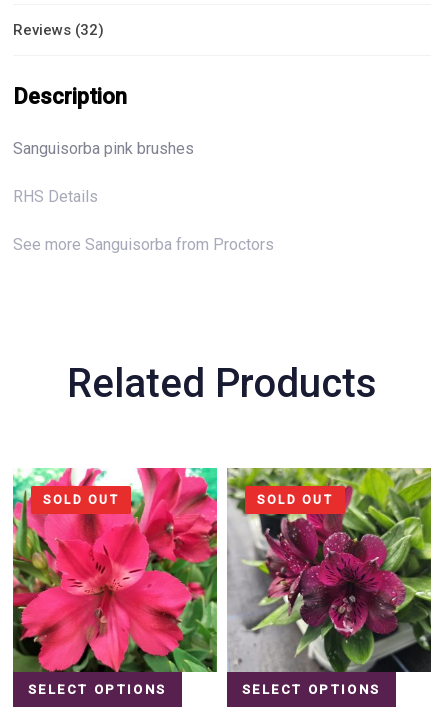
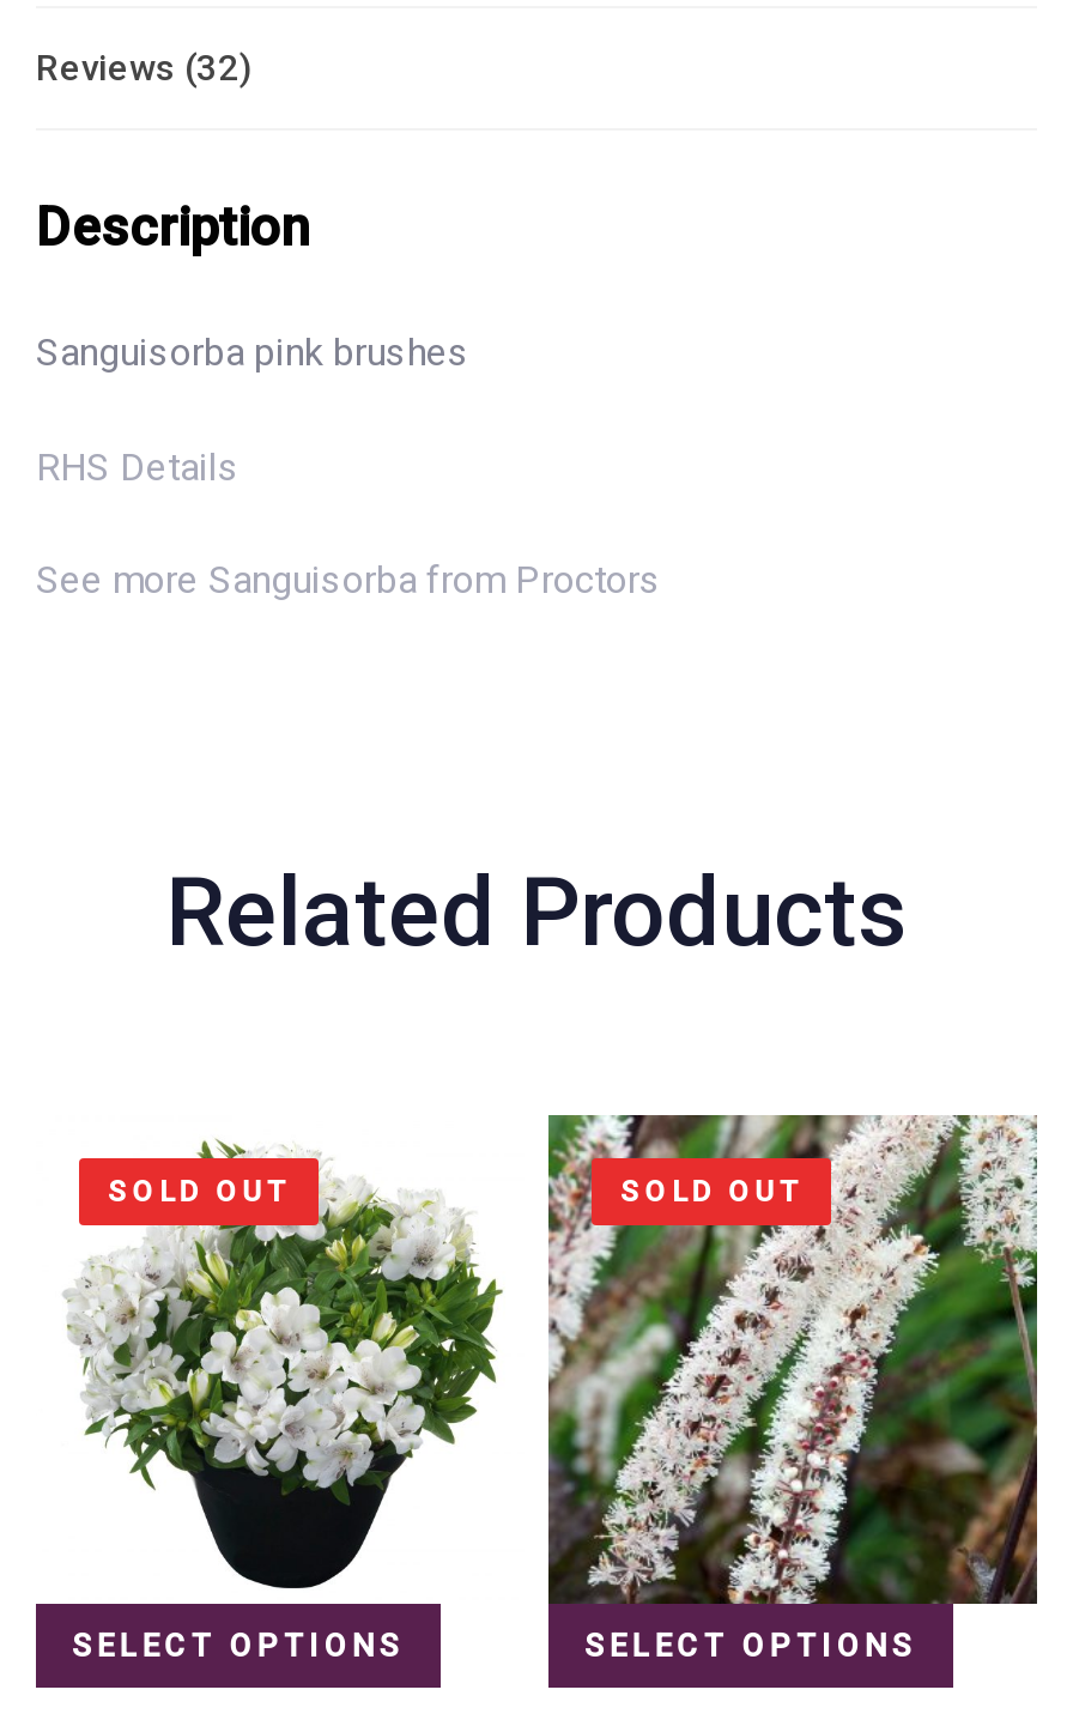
[12,467,218,673] [image] -> [36,1116,525,1607] [image]
[227,467,432,673] [image] -> [546,1114,1039,1607] [image]

